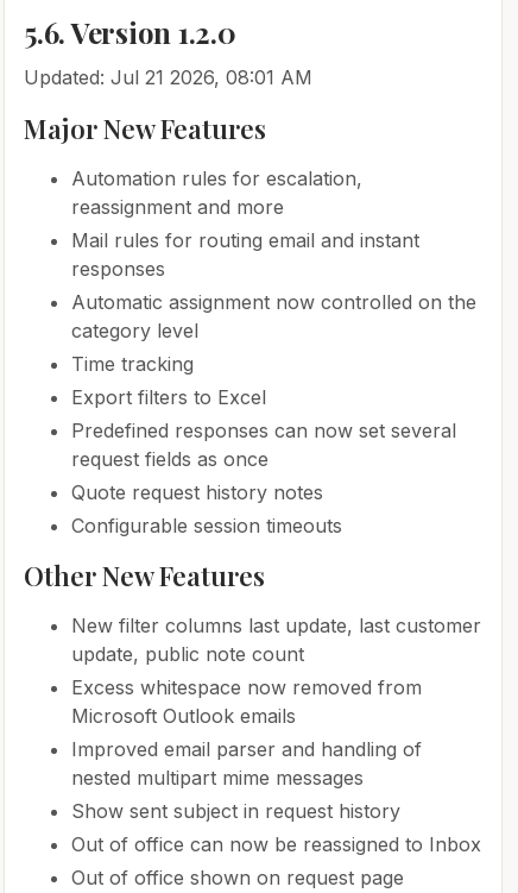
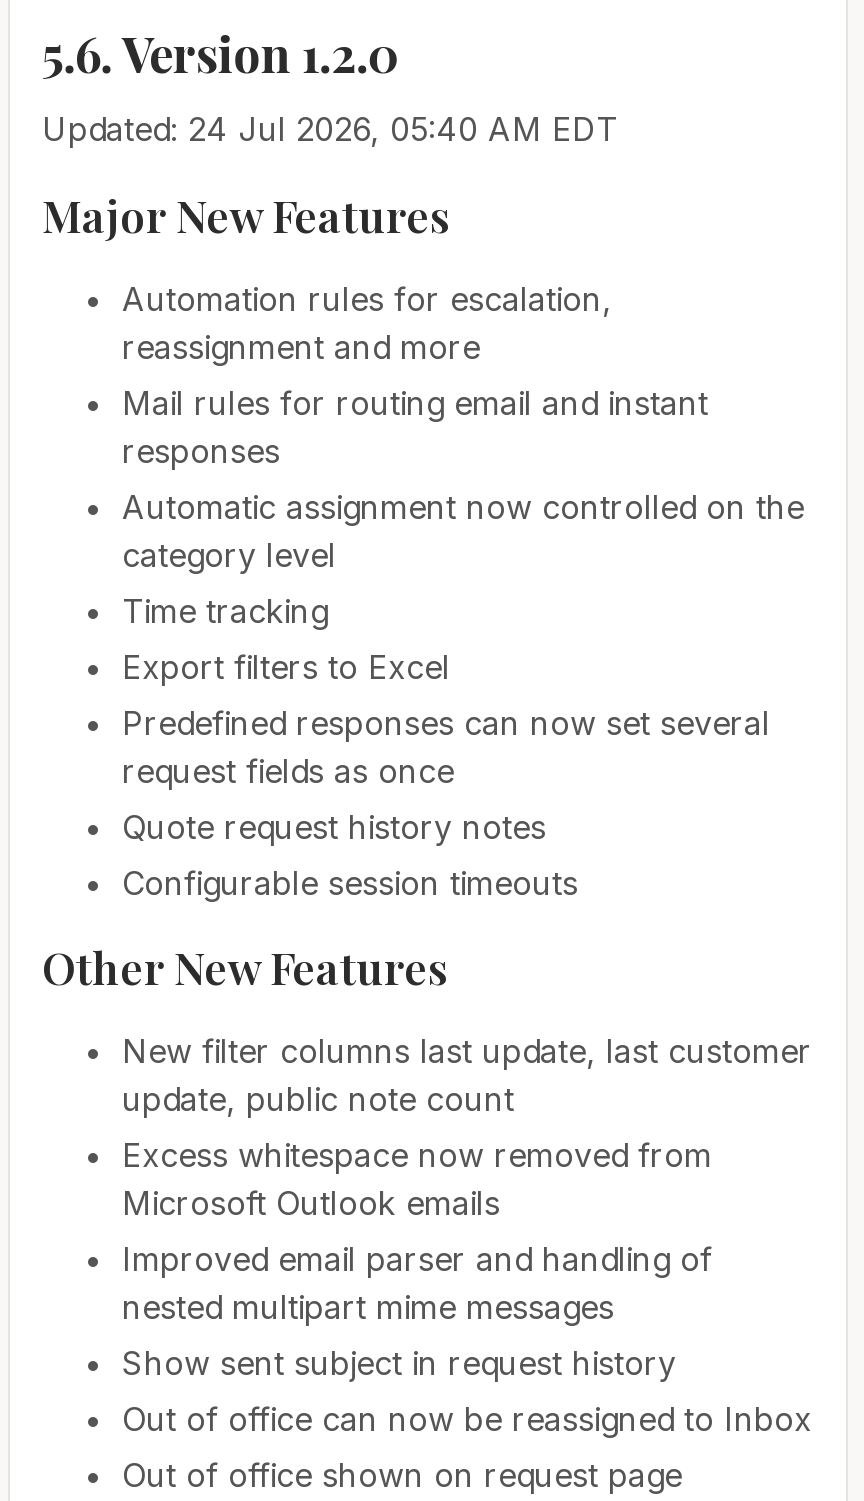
[24,65,312,89] Updated: Jul 21 2026, 08:01 AM -> [42,109,618,149] Updated: 24 Jul 2026, 05:40 AM EDT

